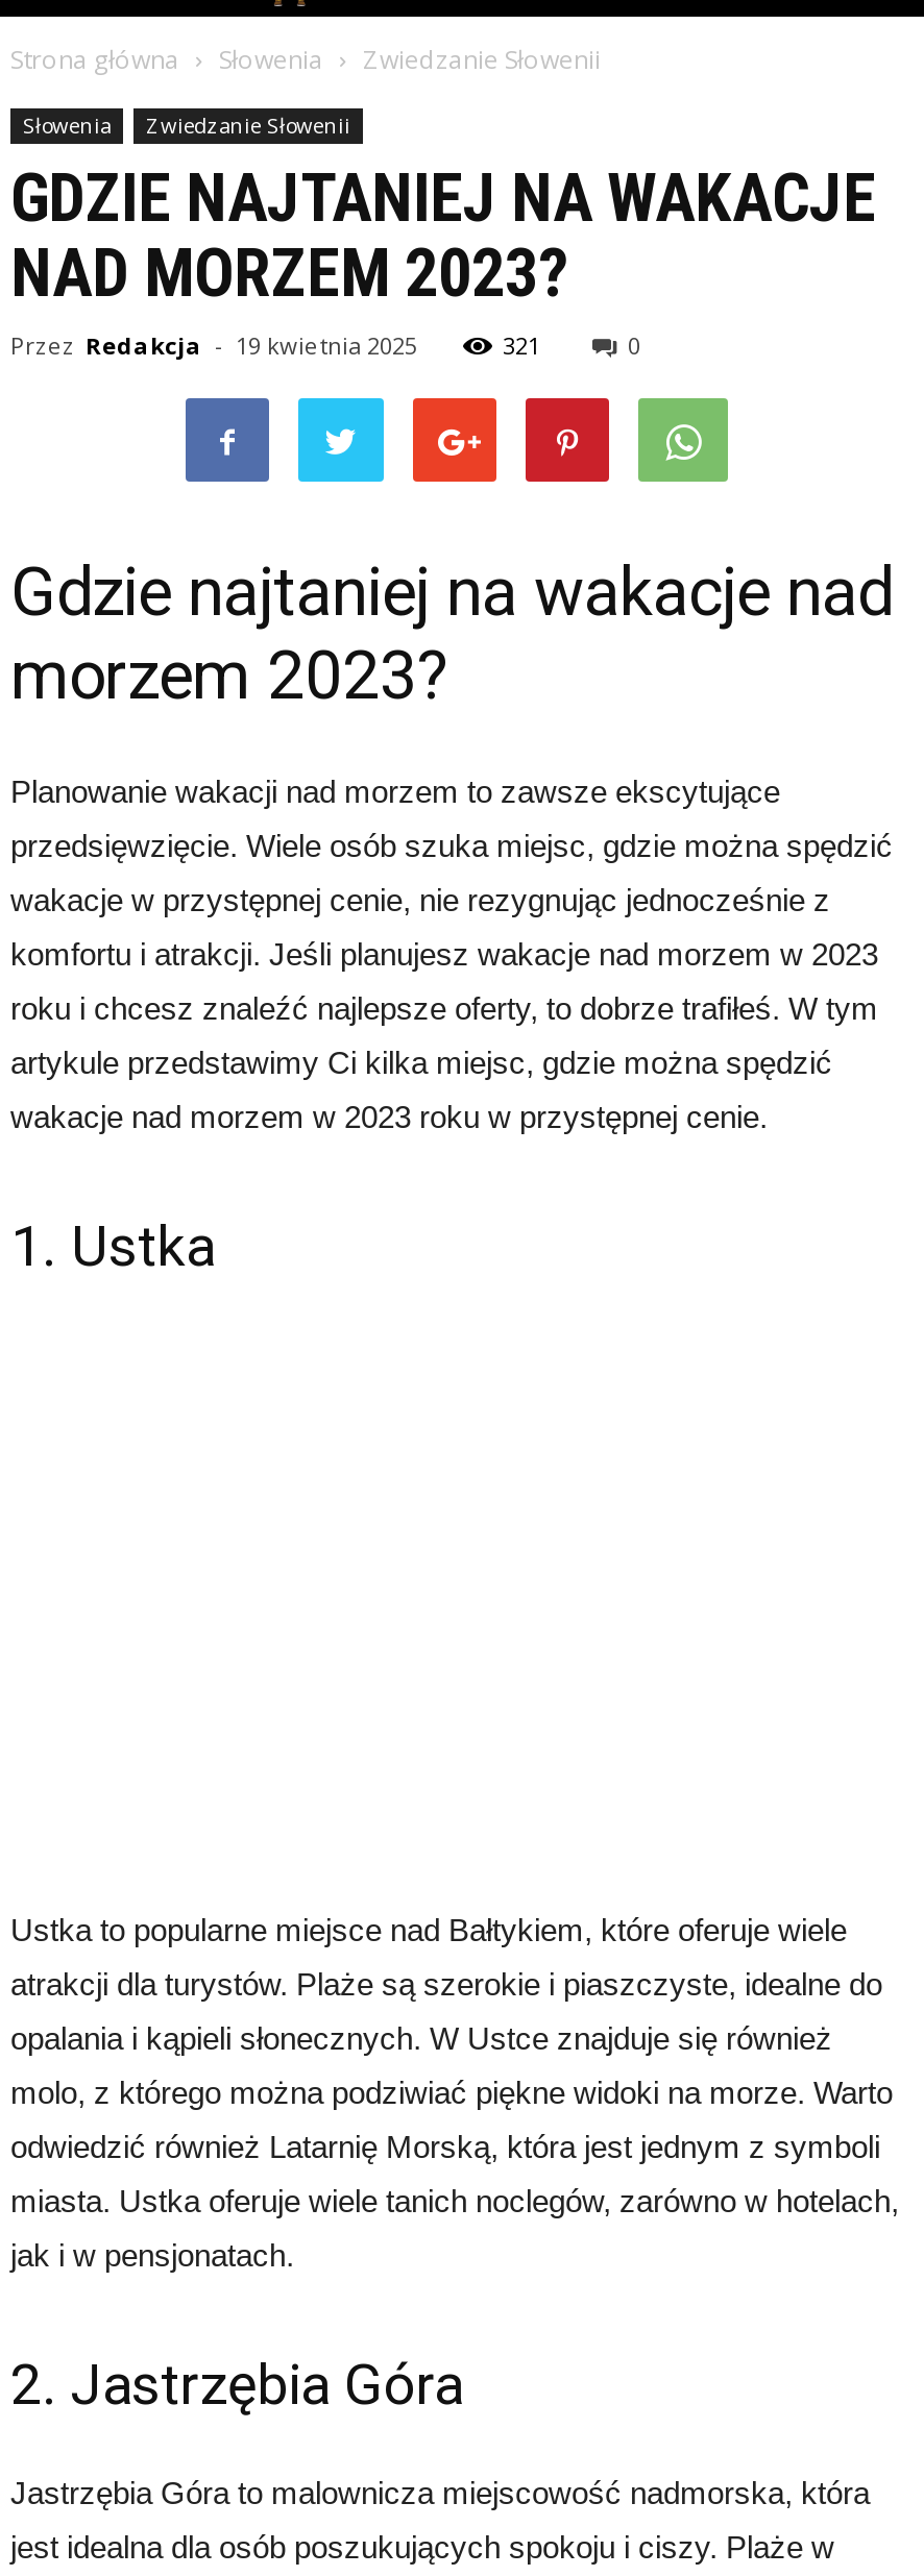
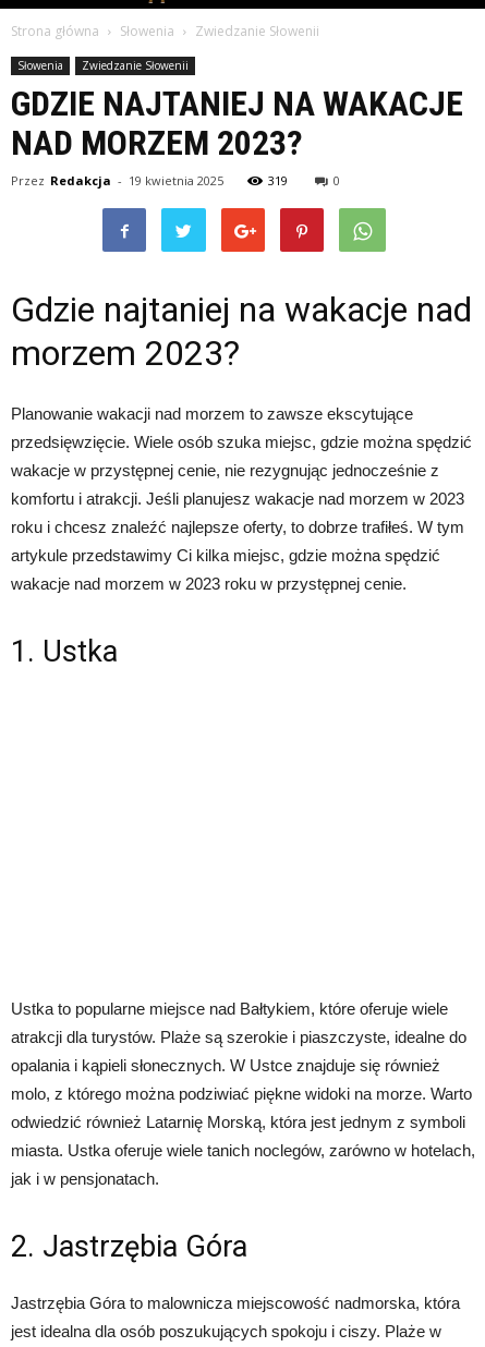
[503,329,540,361] 321 -> [268,172,288,189] 319

